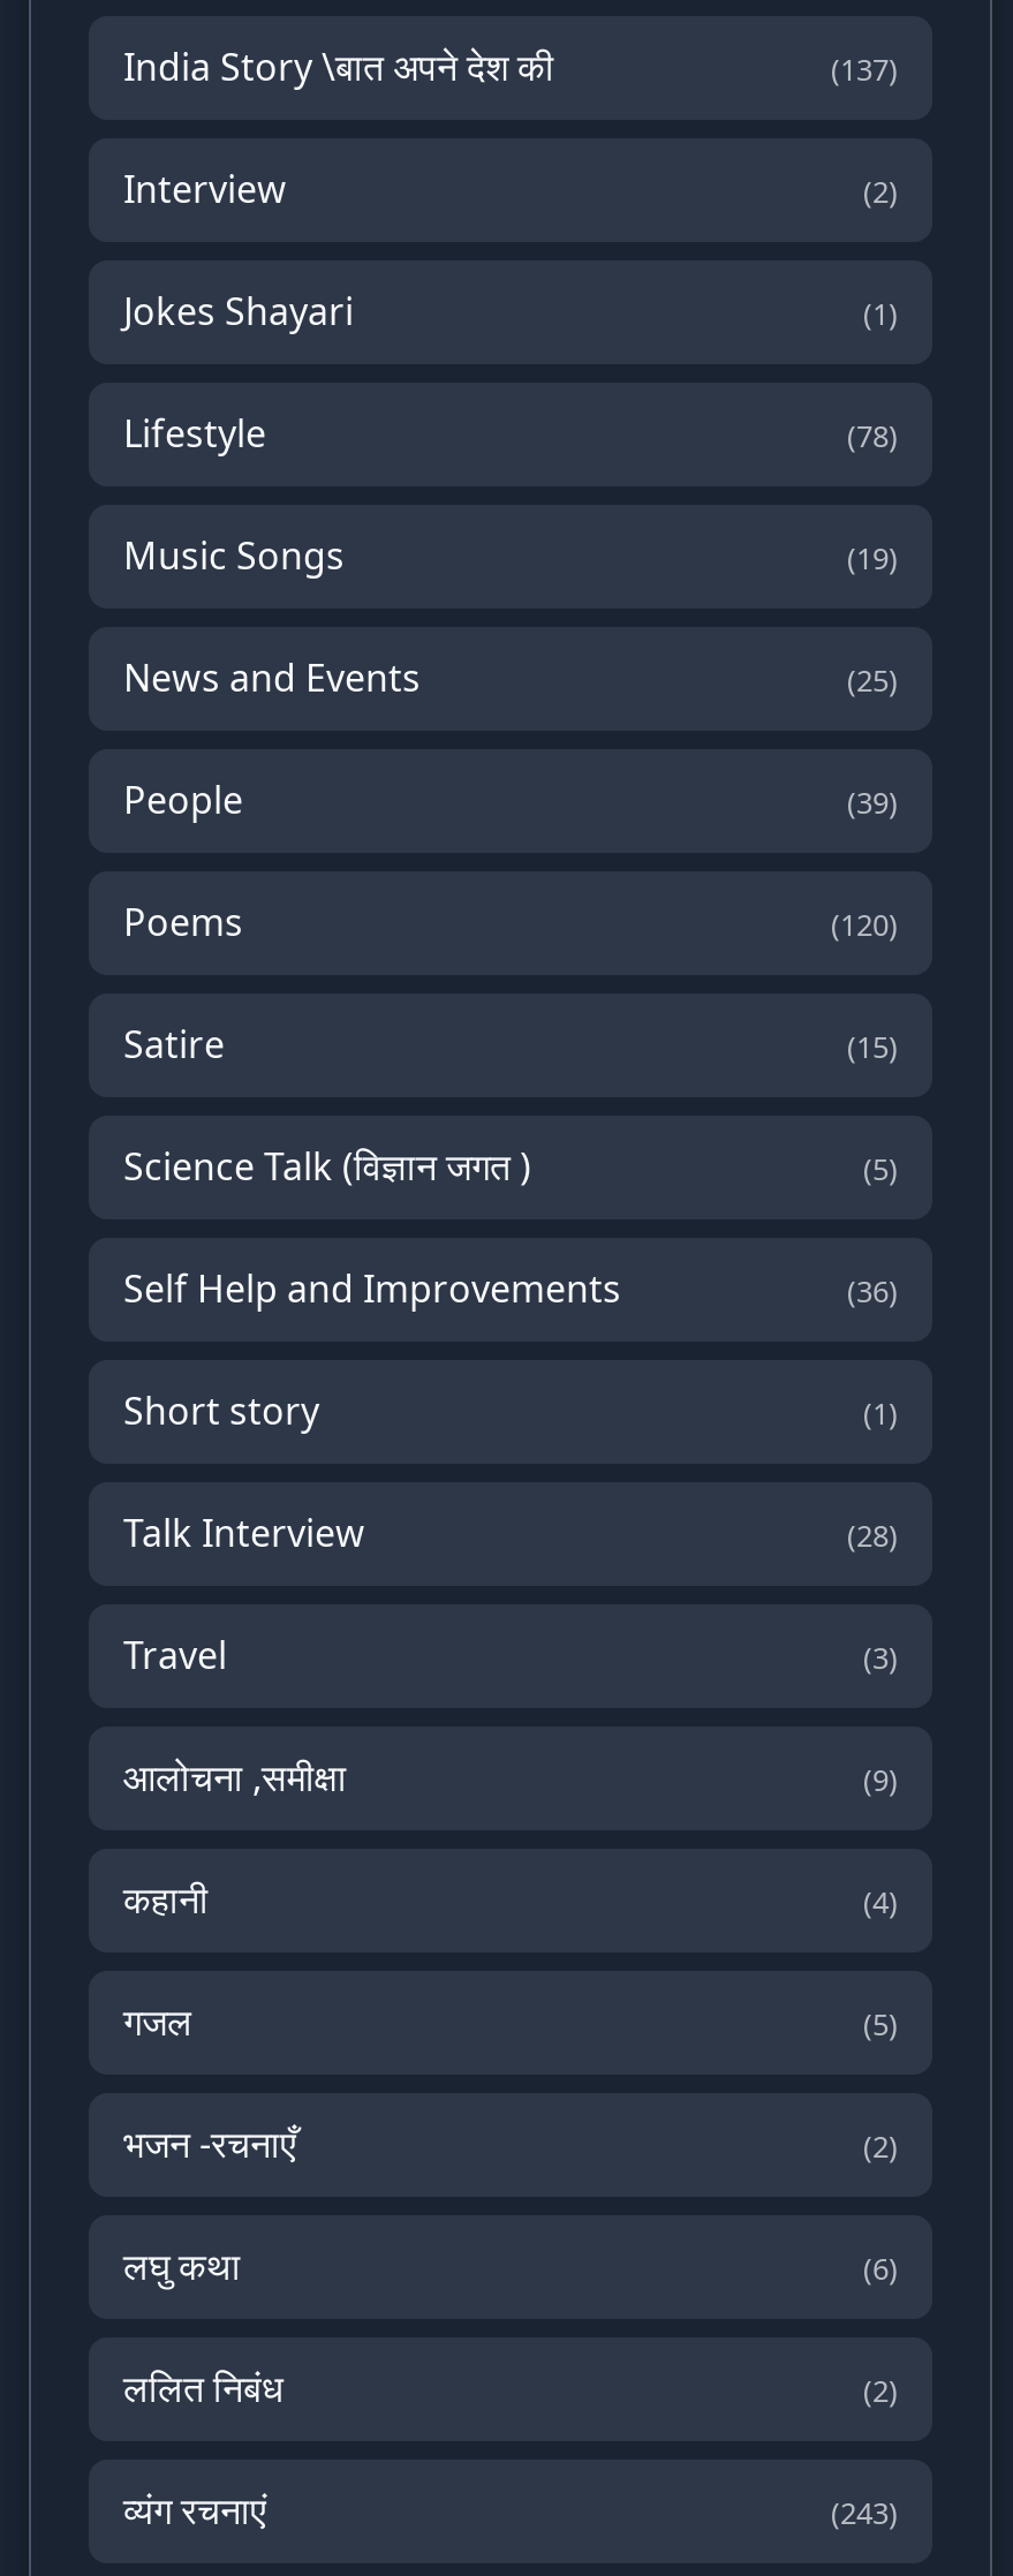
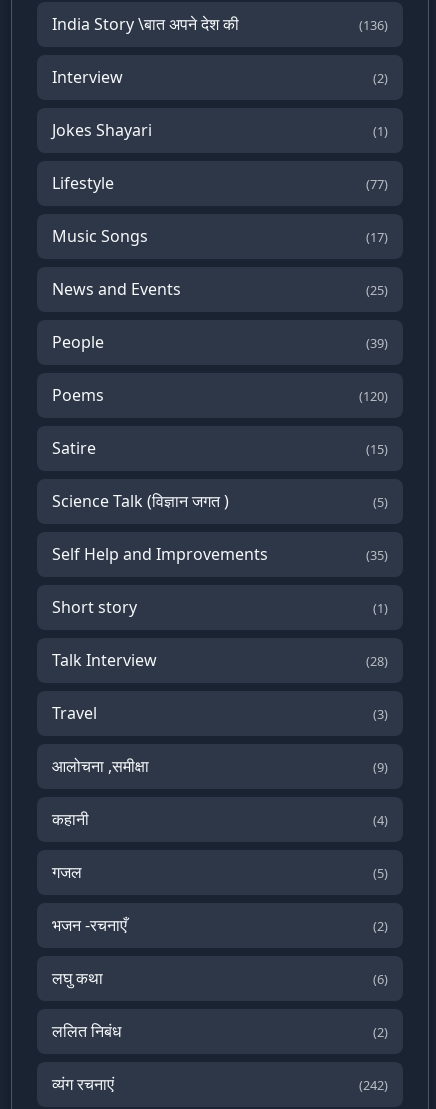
[831,47,898,89] (137) -> [359,15,388,33] (136)
[847,414,898,455] (78) -> [366,174,388,192] (77)
[847,536,898,577] (19) -> [366,227,388,245] (17)
[847,1269,898,1310] (36) -> [366,545,388,563] (35)
[831,2491,898,2532] (243) -> [359,1075,388,1093] (242)

